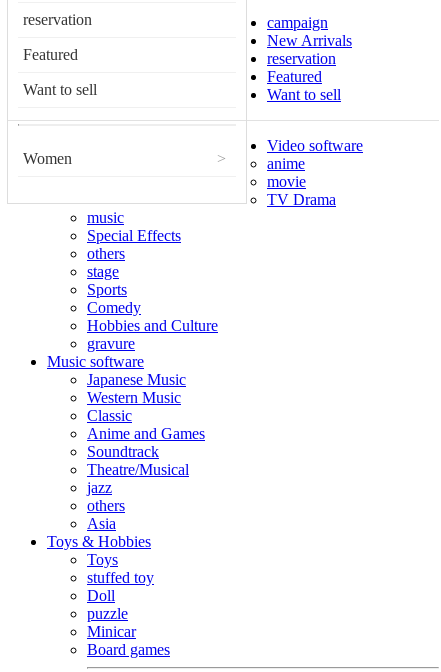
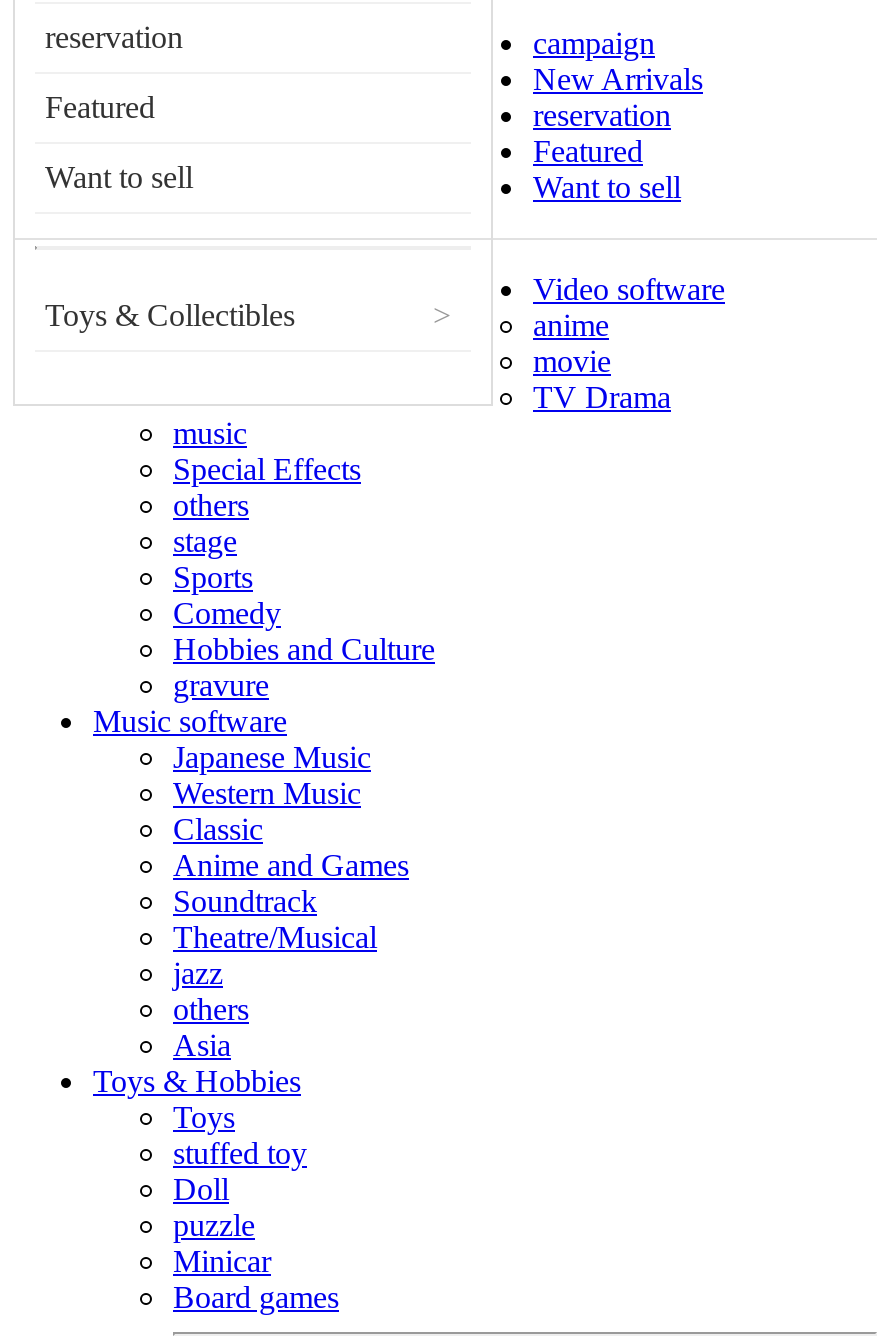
[23,150,72,167] Women -> [45,298,295,332] Toys & Collectibles

